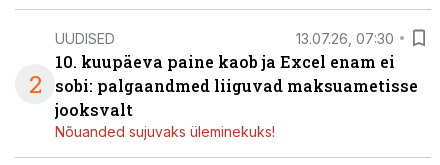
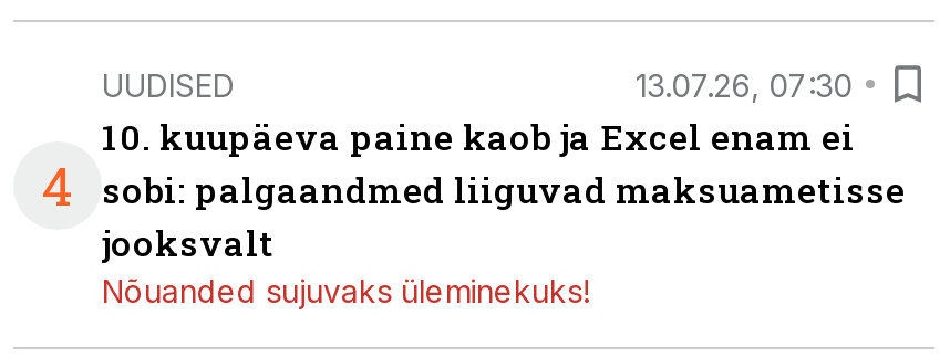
[28,67,418,99] 2 sobi: palgaandmed liiguvad maksuametisse -> [42,149,906,220] 4 sobi: palgaandmed liiguvad maksuametisse

